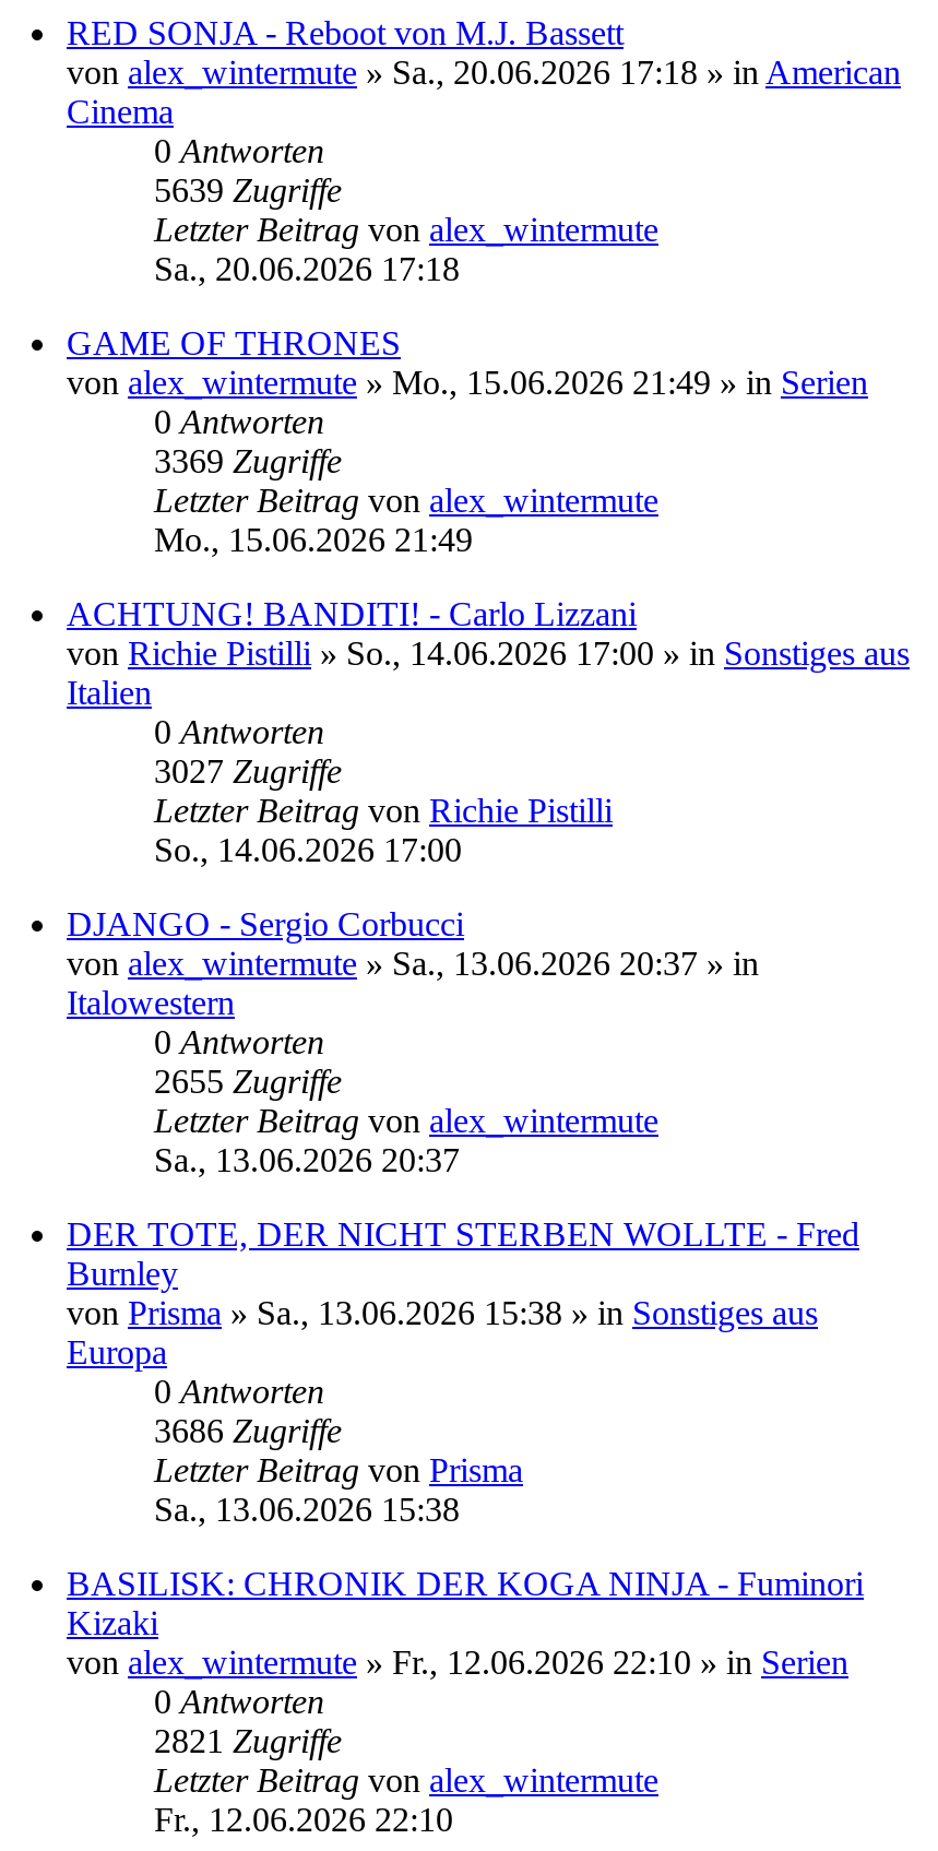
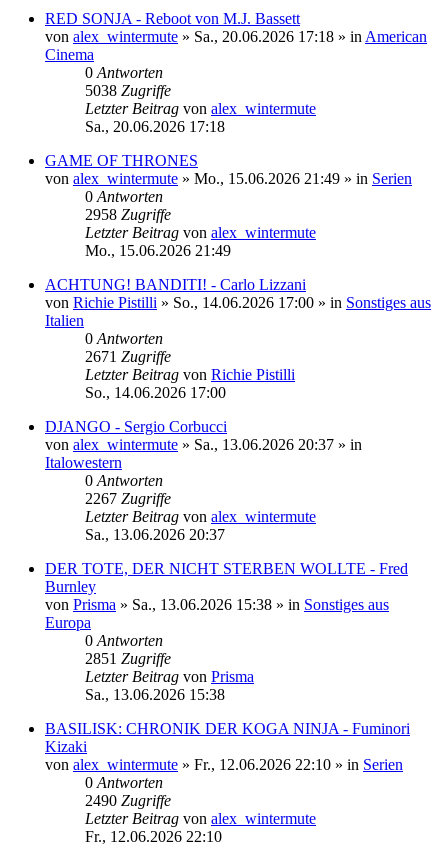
[154,171,342,208] 5639 Zugriffe -> [85,82,171,99] 5038 Zugriffe
[154,442,342,479] 3369 Zugriffe -> [85,206,171,223] 2958 Zugriffe
[154,752,342,789] 3027 Zugriffe -> [85,348,171,365] 2671 Zugriffe
[154,1062,342,1099] 2655 Zugriffe -> [85,490,171,507] 2267 Zugriffe
[154,1412,342,1449] 3686 Zugriffe -> [85,650,171,667] 2851 Zugriffe
[154,1722,342,1759] 2821 Zugriffe -> [85,792,171,809] 2490 Zugriffe

